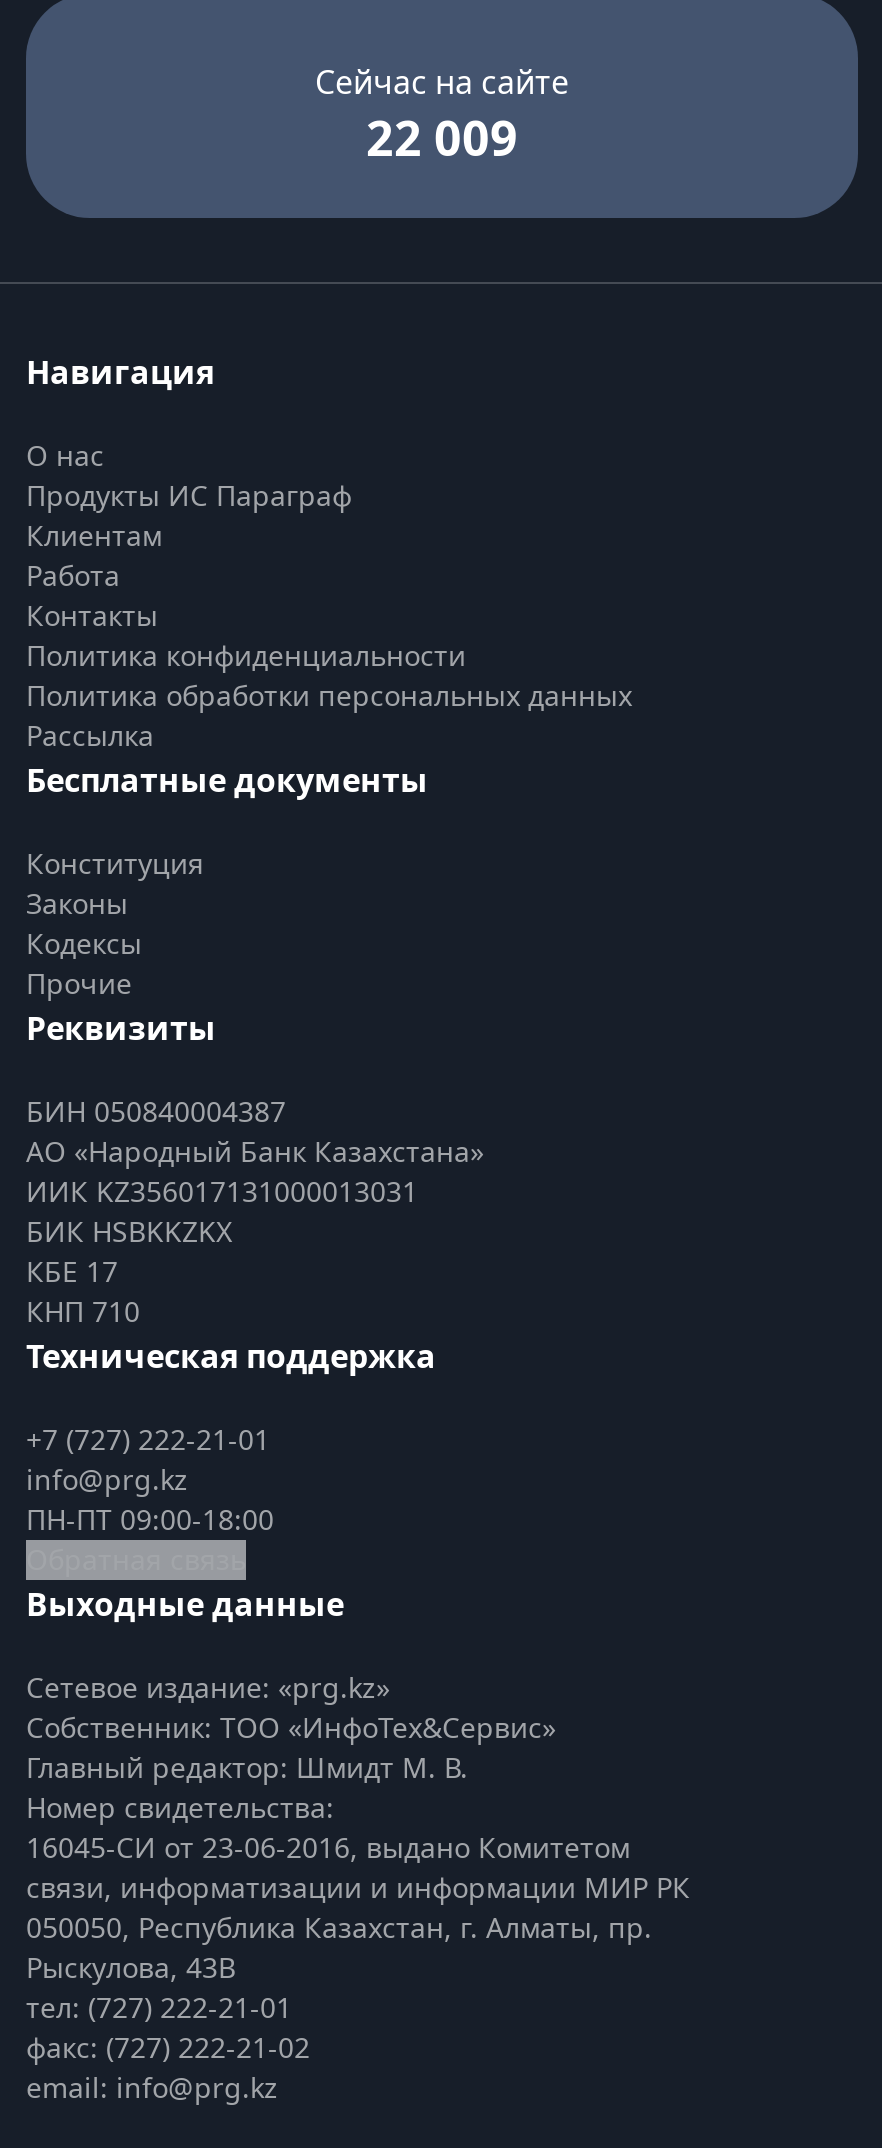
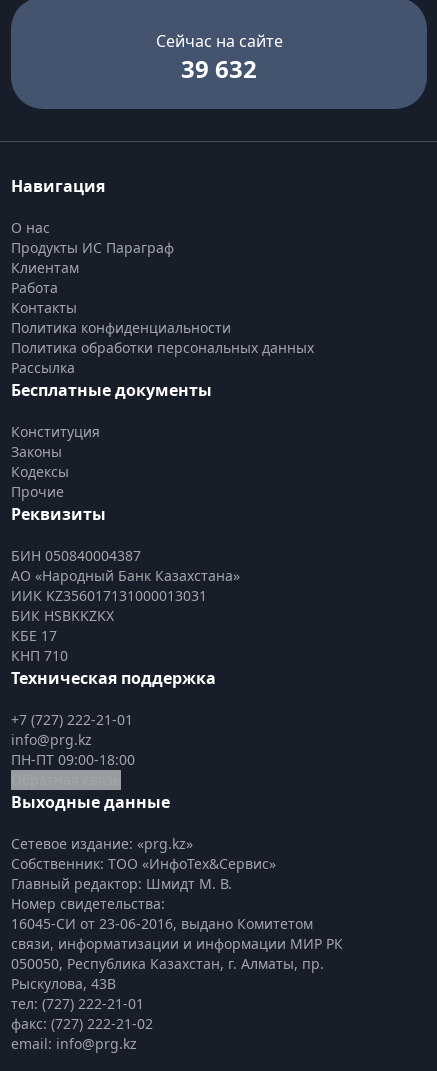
[366,104,518,170] 22 009 -> [181,52,257,85] 39 632

